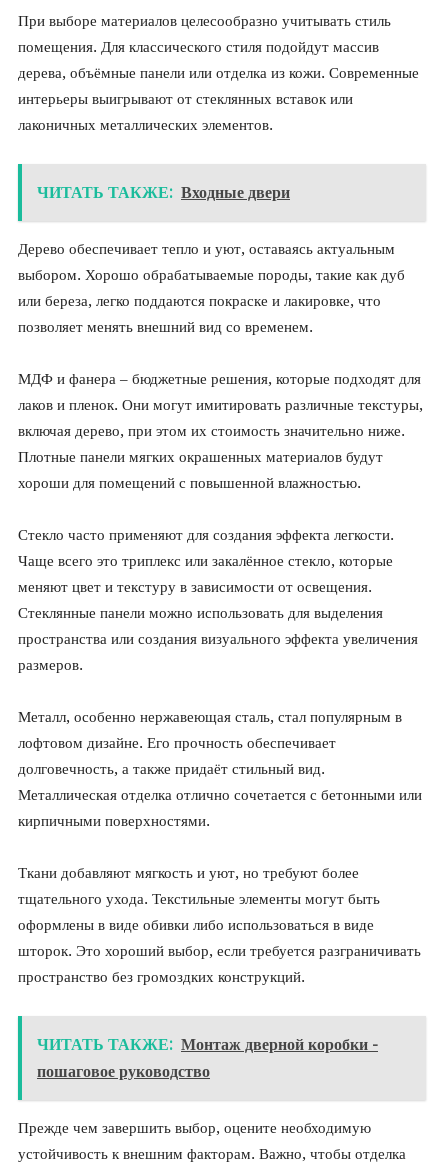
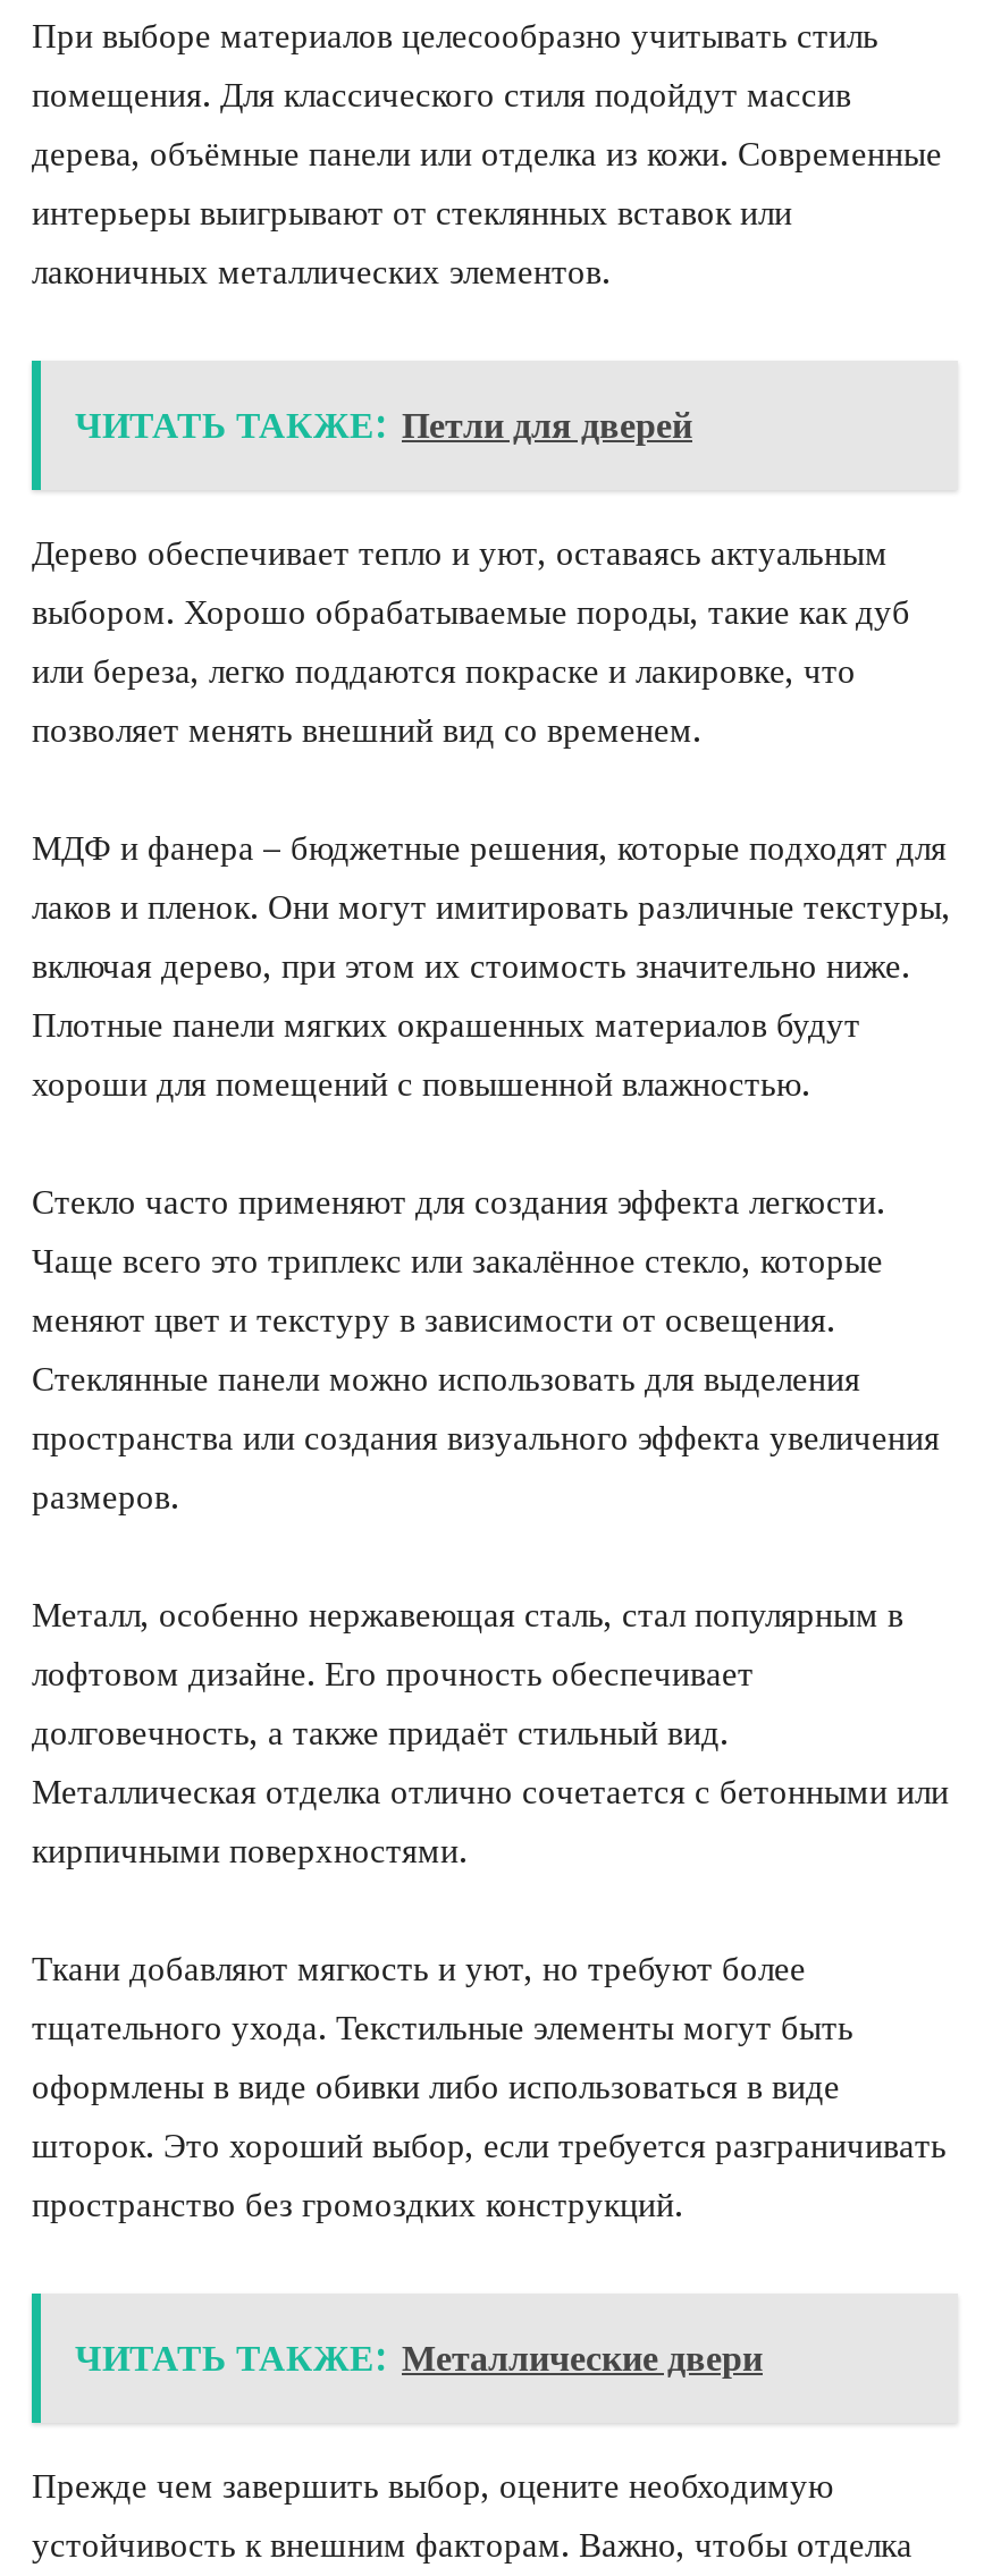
[37,183,290,202] ЧИТАТЬ ТАКЖЕ: Входные двери -> [75,404,692,447] ЧИТАТЬ ТАКЖЕ: Петли для дверей
[37,1035,378,1081] ЧИТАТЬ ТАКЖЕ: Монтаж дверной коробки - | пошаговое руководство -> [75,2337,763,2380] ЧИТАТЬ ТАКЖЕ: Металлические двери

